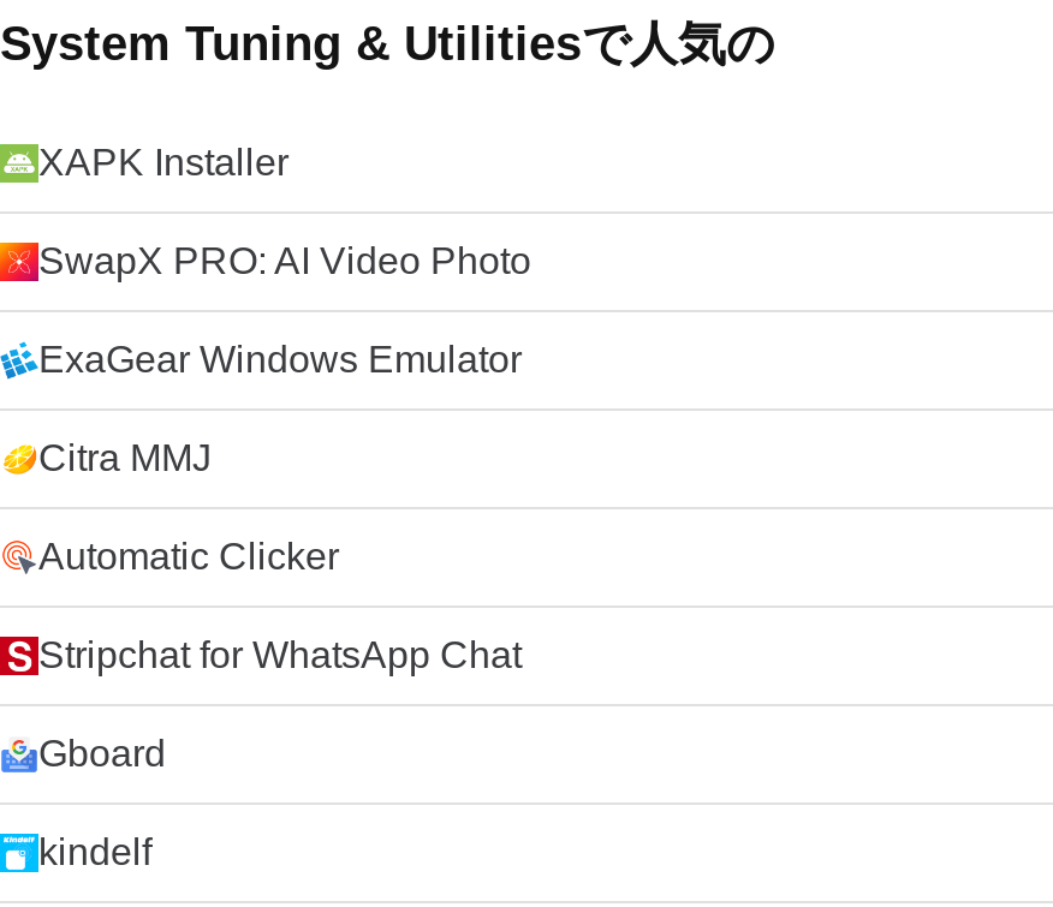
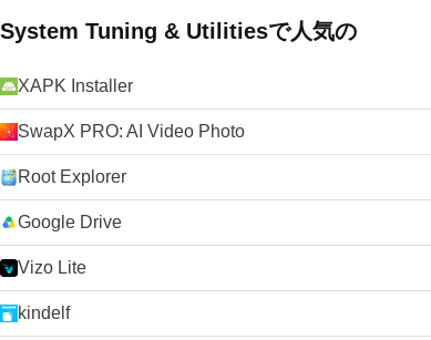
[38,339,522,774] ExaGear Windows Emulator | Citra MMJ | Automatic Clicker | Stripchat for WhatsApp Chat | Gboard -> [18,167,126,277] Root Explorer | Google Drive | Vizo Lite

